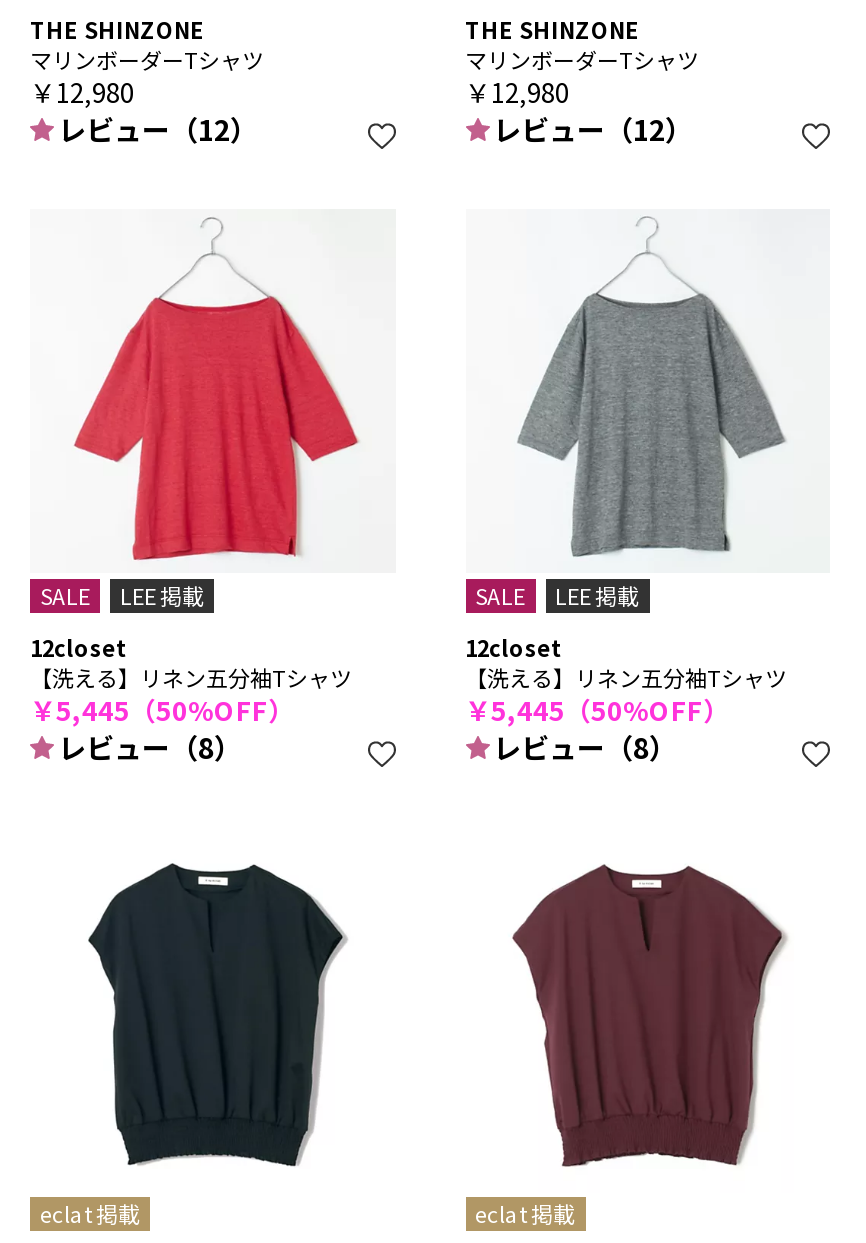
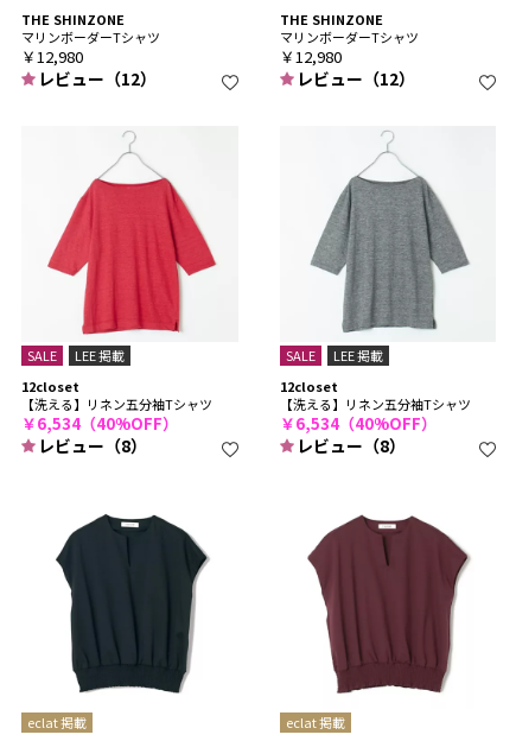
[30,691,294,729] ￥5,445（50%OFF） -> [21,412,178,435] ￥6,534（40%OFF）
[465,691,729,729] ￥5,445（50%OFF） -> [279,412,436,435] ￥6,534（40%OFF）

